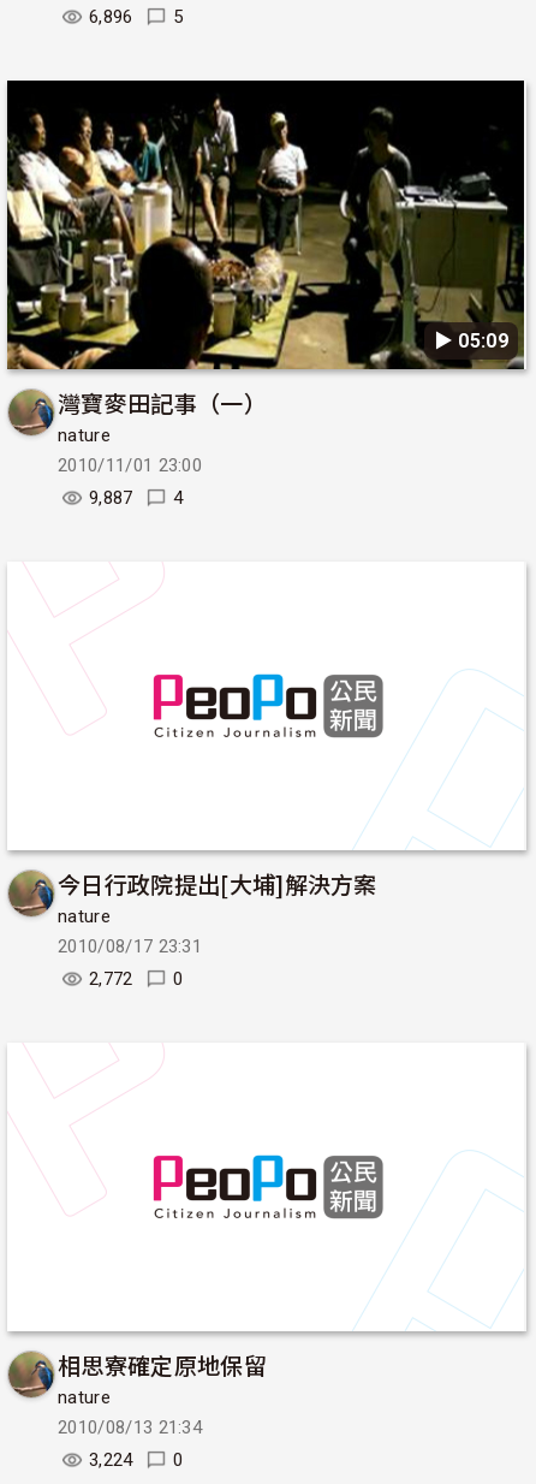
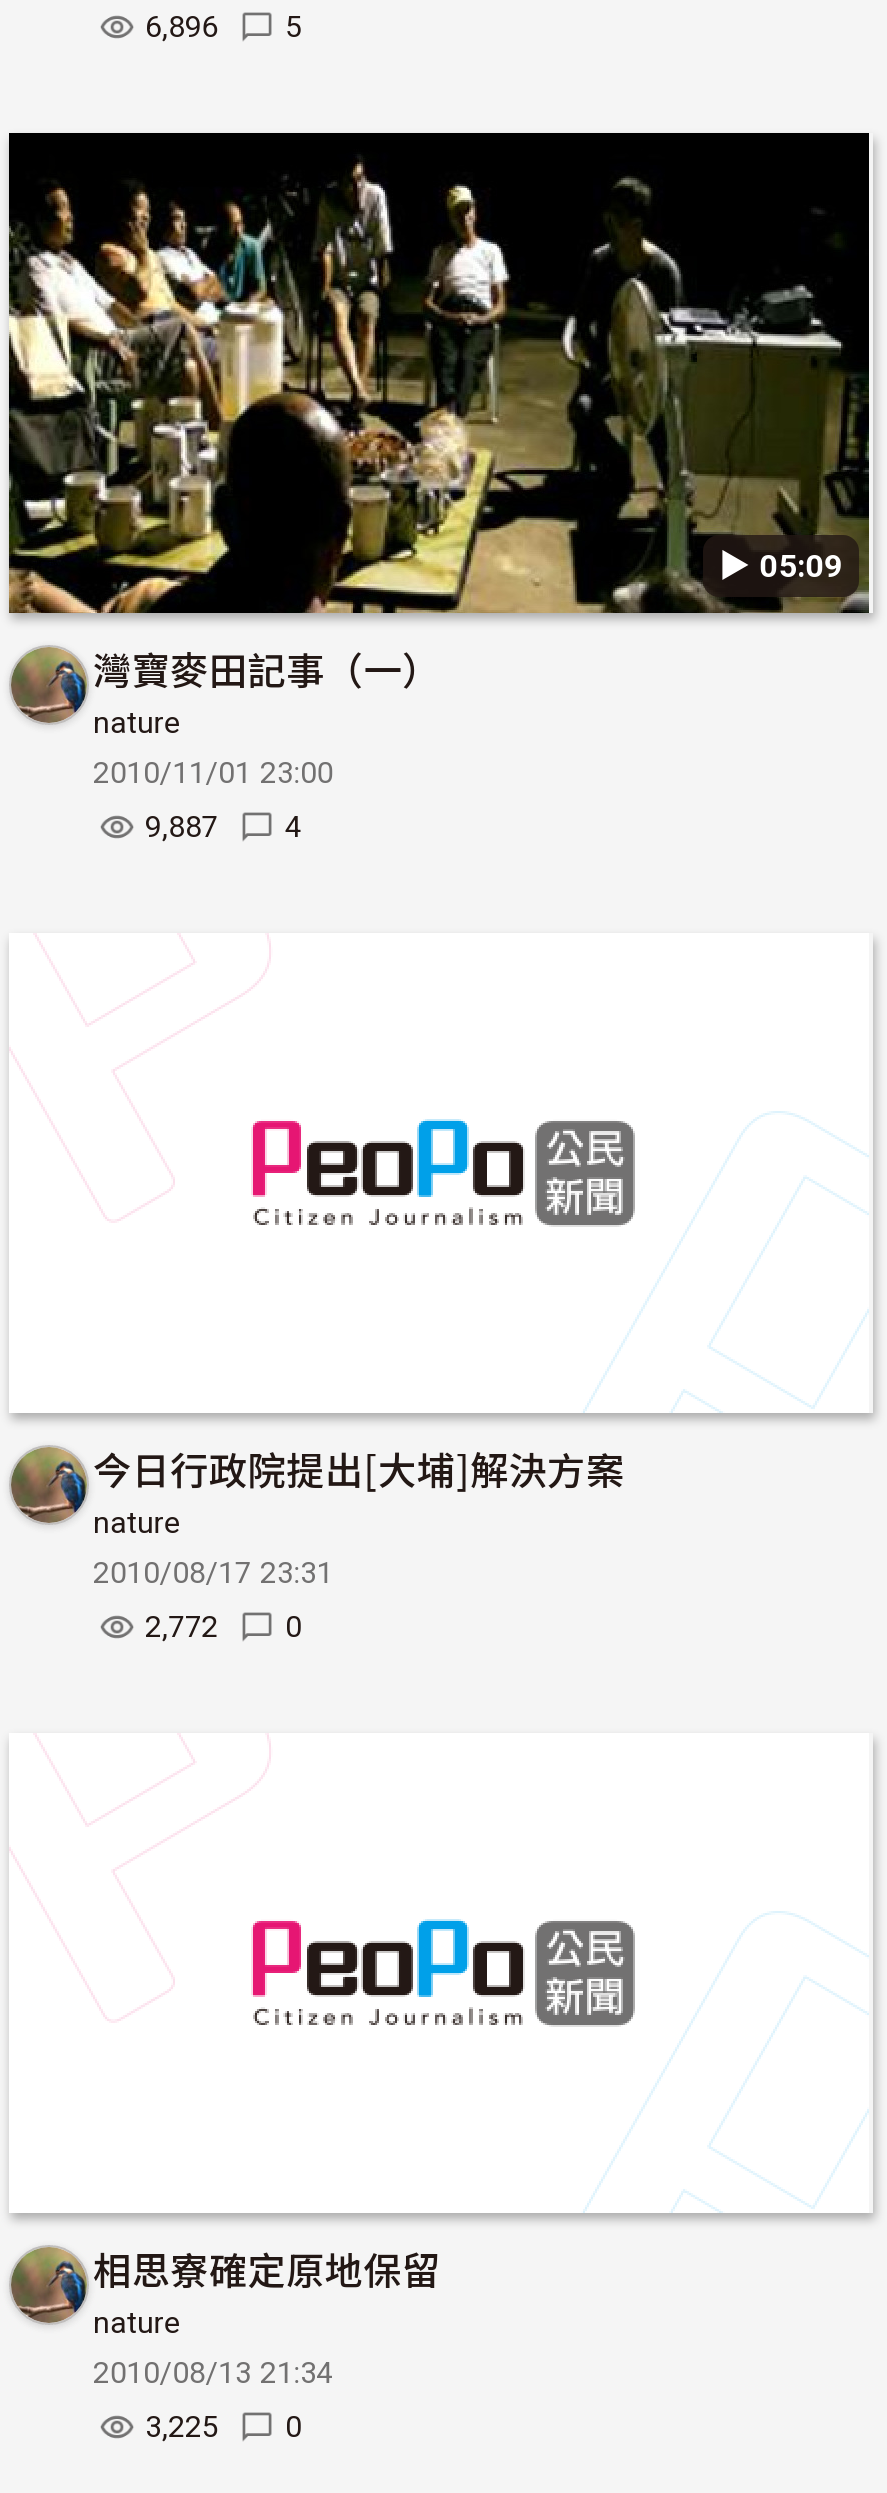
[89,1449,183,1471] 3,224 0 -> [145,2409,302,2445] 3,225 0

